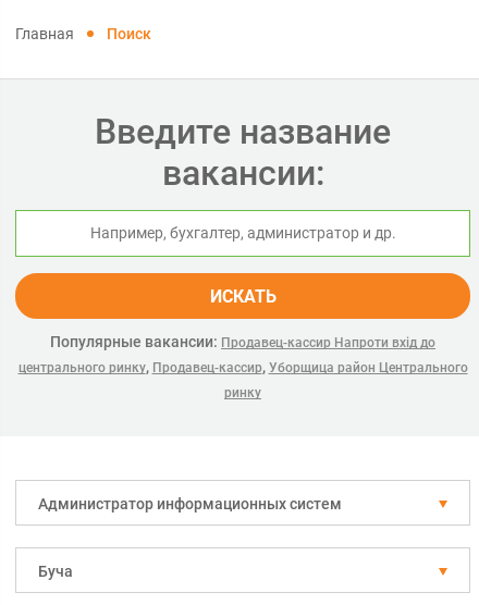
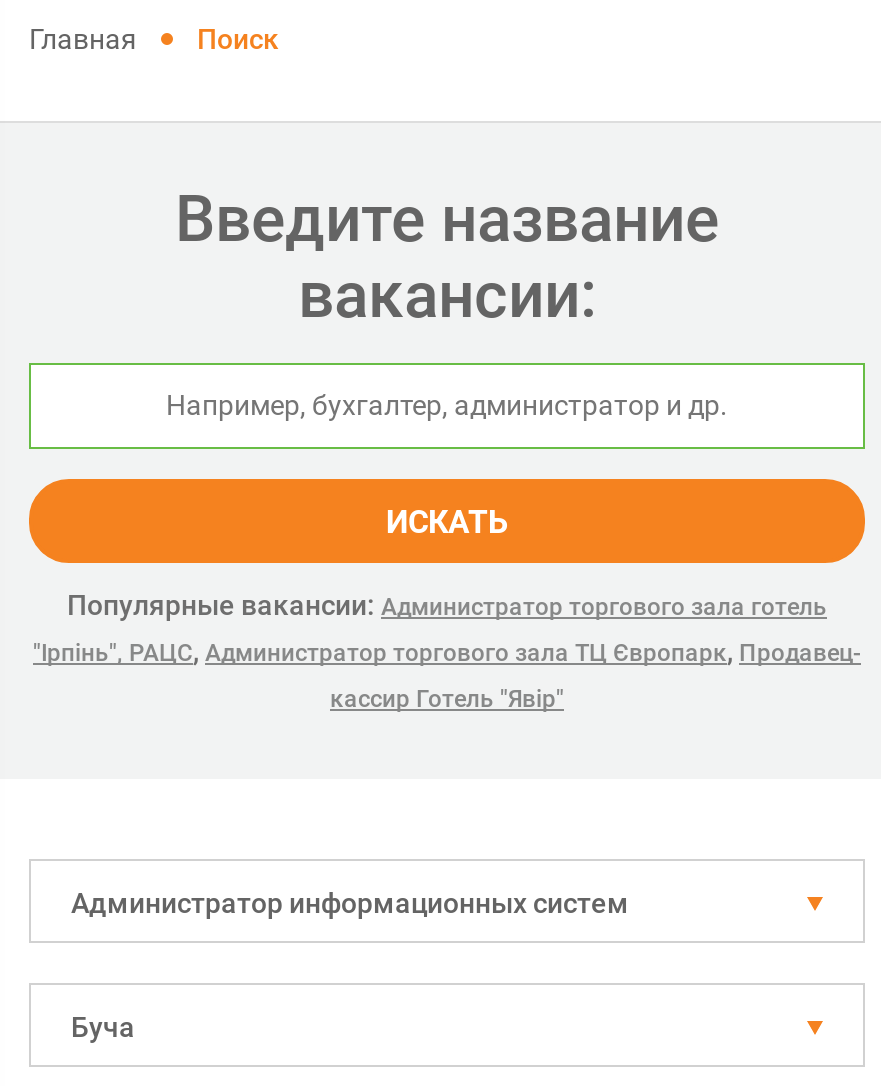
[18,333,468,375] Популярные вакансии: Продавец-кассир Напроти вхід до | центрального ринку, Продавец-кассир, Уборщица район Центрального -> [33,589,861,667] Популярные вакансии: Администратор торгового зала готель | "Ірпінь", РАЦС, Администратор торгового зала ТЦ Європарк, Продавец-
[224,385,261,400] ринку -> [330,685,564,713] кассир Готель "Явір"

